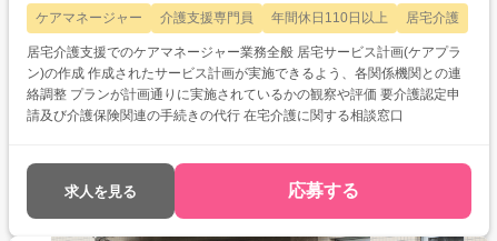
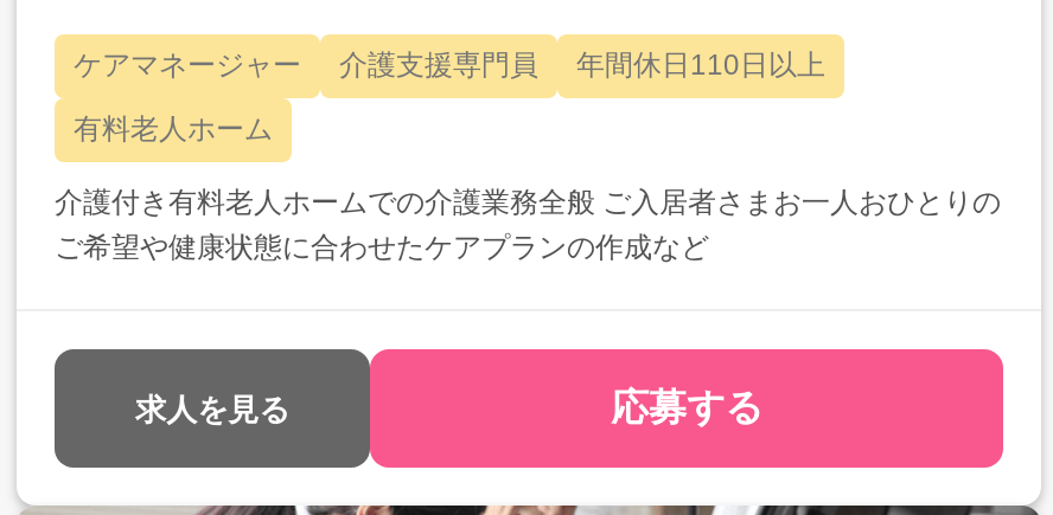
[406,10,459,26] 居宅介護 -> [74,112,273,146] 有料老人ホーム
[27,44,461,123] 居宅介護支援でのケアマネージャー業務全般 居宅サービス計画(ケアプラ | ン)の作成 作成されたサービス計画が実施できるよう、各関係機関との連 | 絡調整 プランが計画通りに実施されているかの観察や評価 要介護認定申 | 請及び介護保険関連の手続きの代行 在宅介護に関する相談窓口 -> [55,186,1001,264] 介護付き有料老人ホームでの介護業務全般 ご入居者さまお一人おひとりの | ご希望や健康状態に合わせたケアプランの作成など

